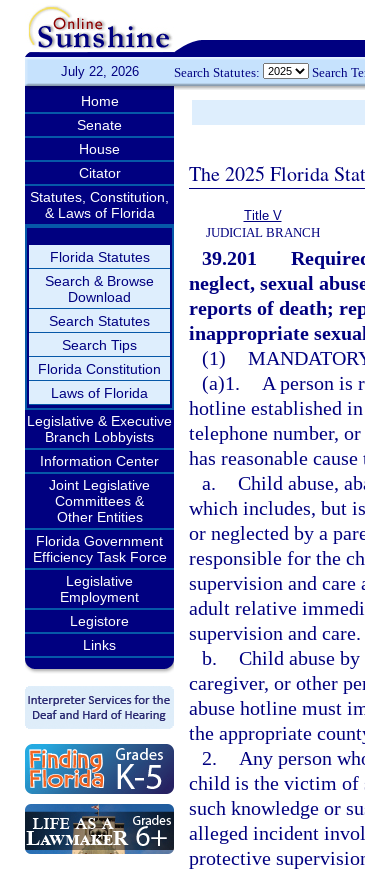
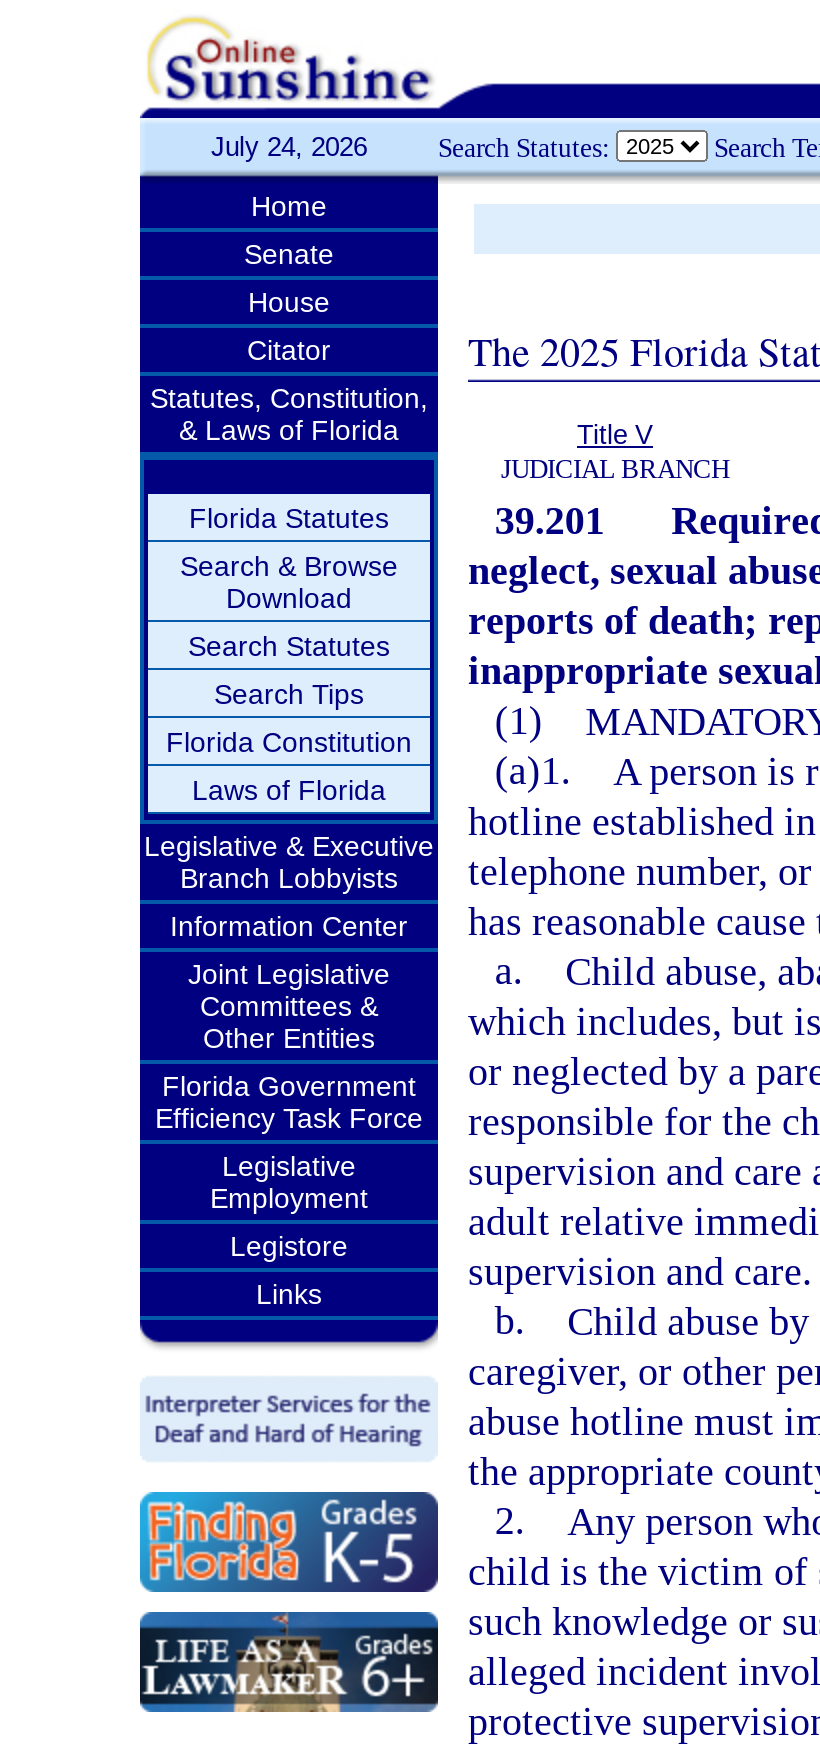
[60,64,138,79] July 22, 2026 -> [211,132,367,162] July 24, 2026

